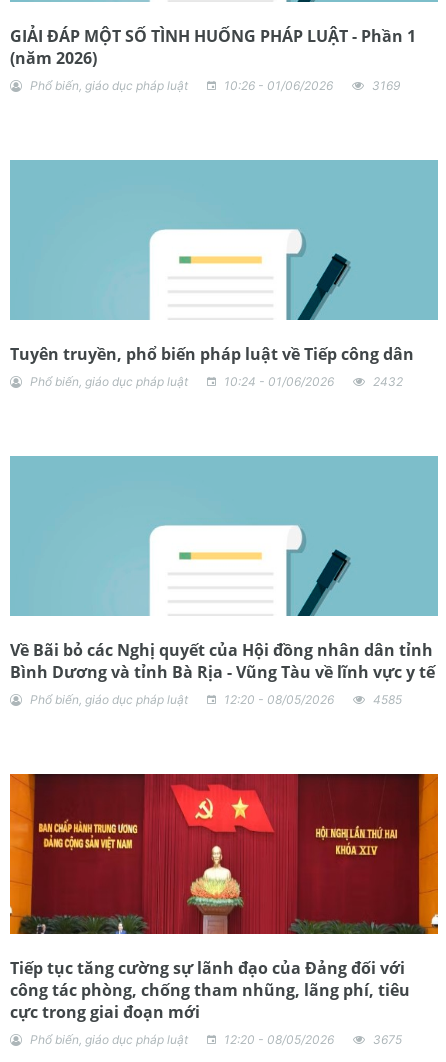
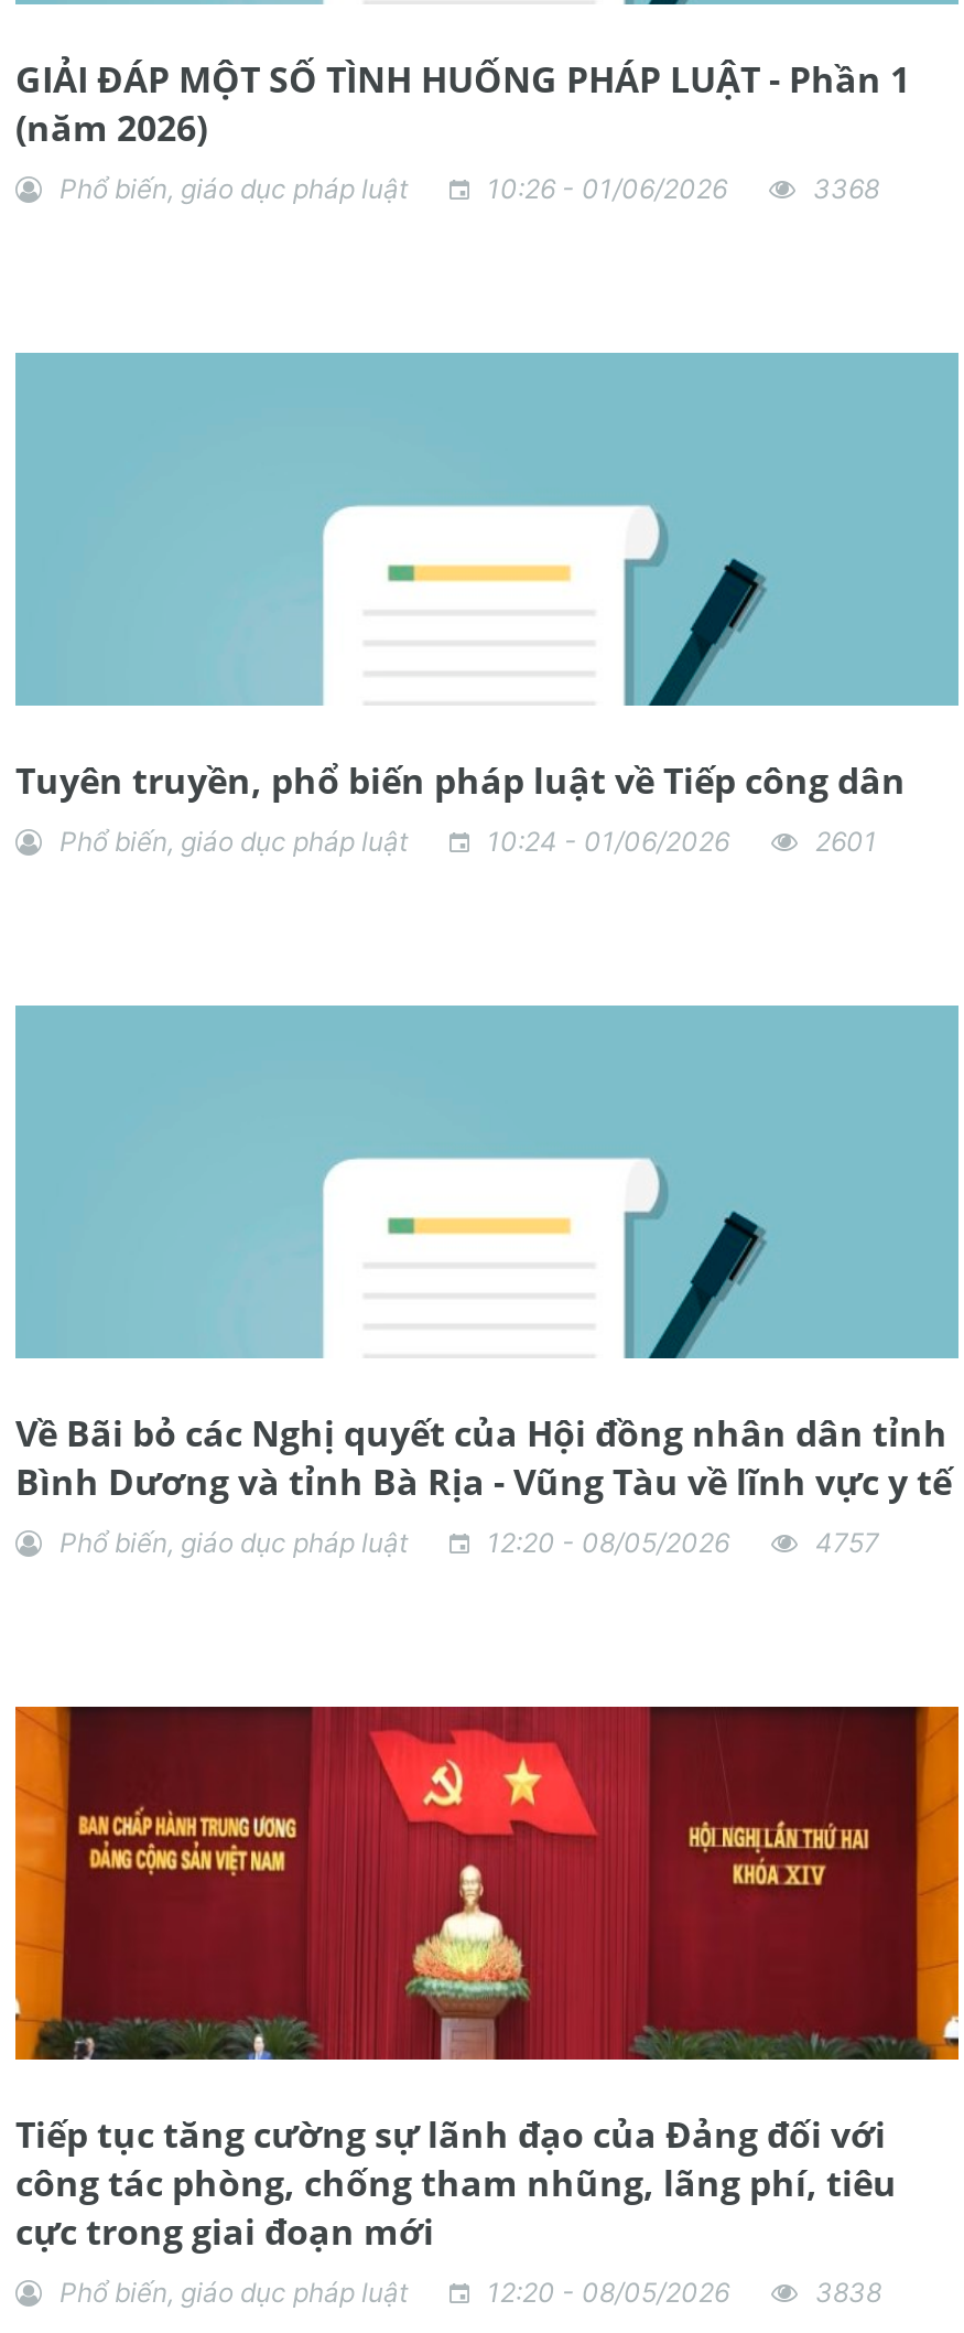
[372,78,400,93] 3169 -> [813,171,879,204] 3368
[373,374,403,389] 2432 -> [815,824,877,857] 2601
[373,692,402,707] 4585 -> [815,1525,879,1558] 4757
[373,1032,402,1047] 3675 -> [815,2275,881,2308] 3838

